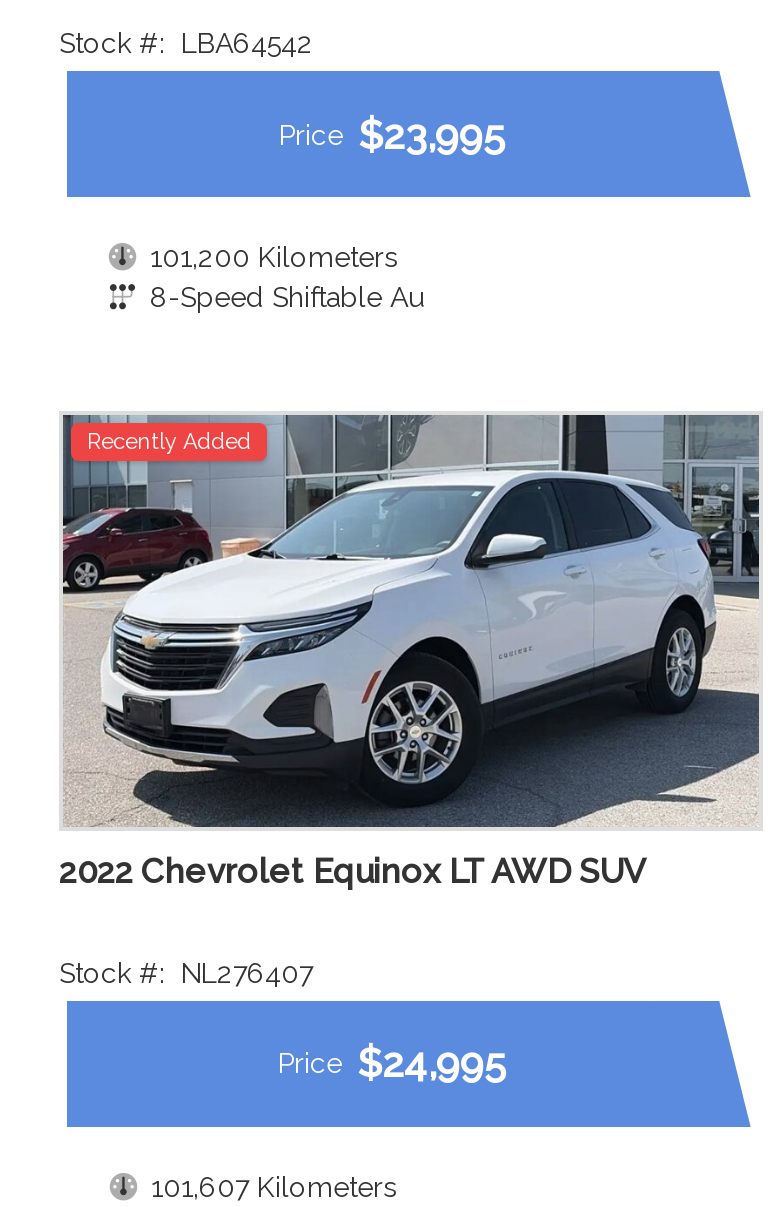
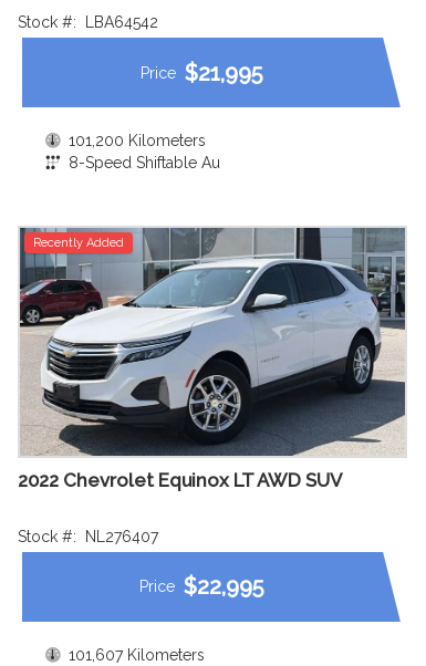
[279,110,503,158] Price $23,995 -> [141,59,262,86] Price $21,995
[278,1040,504,1088] Price $24,995 -> [139,574,263,600] Price $22,995

